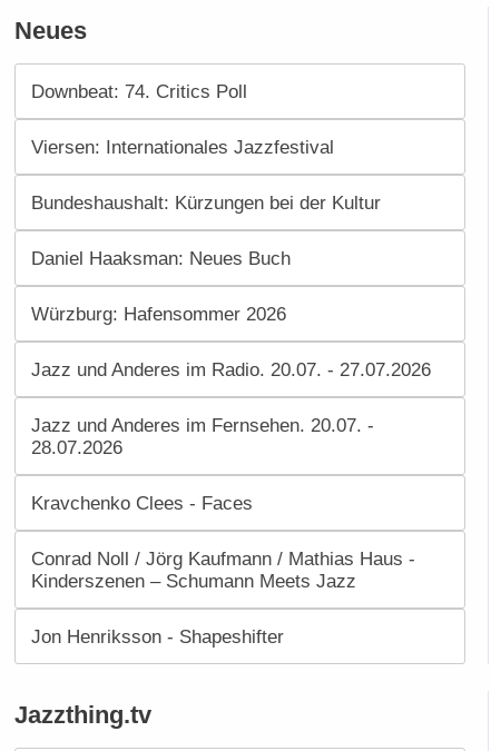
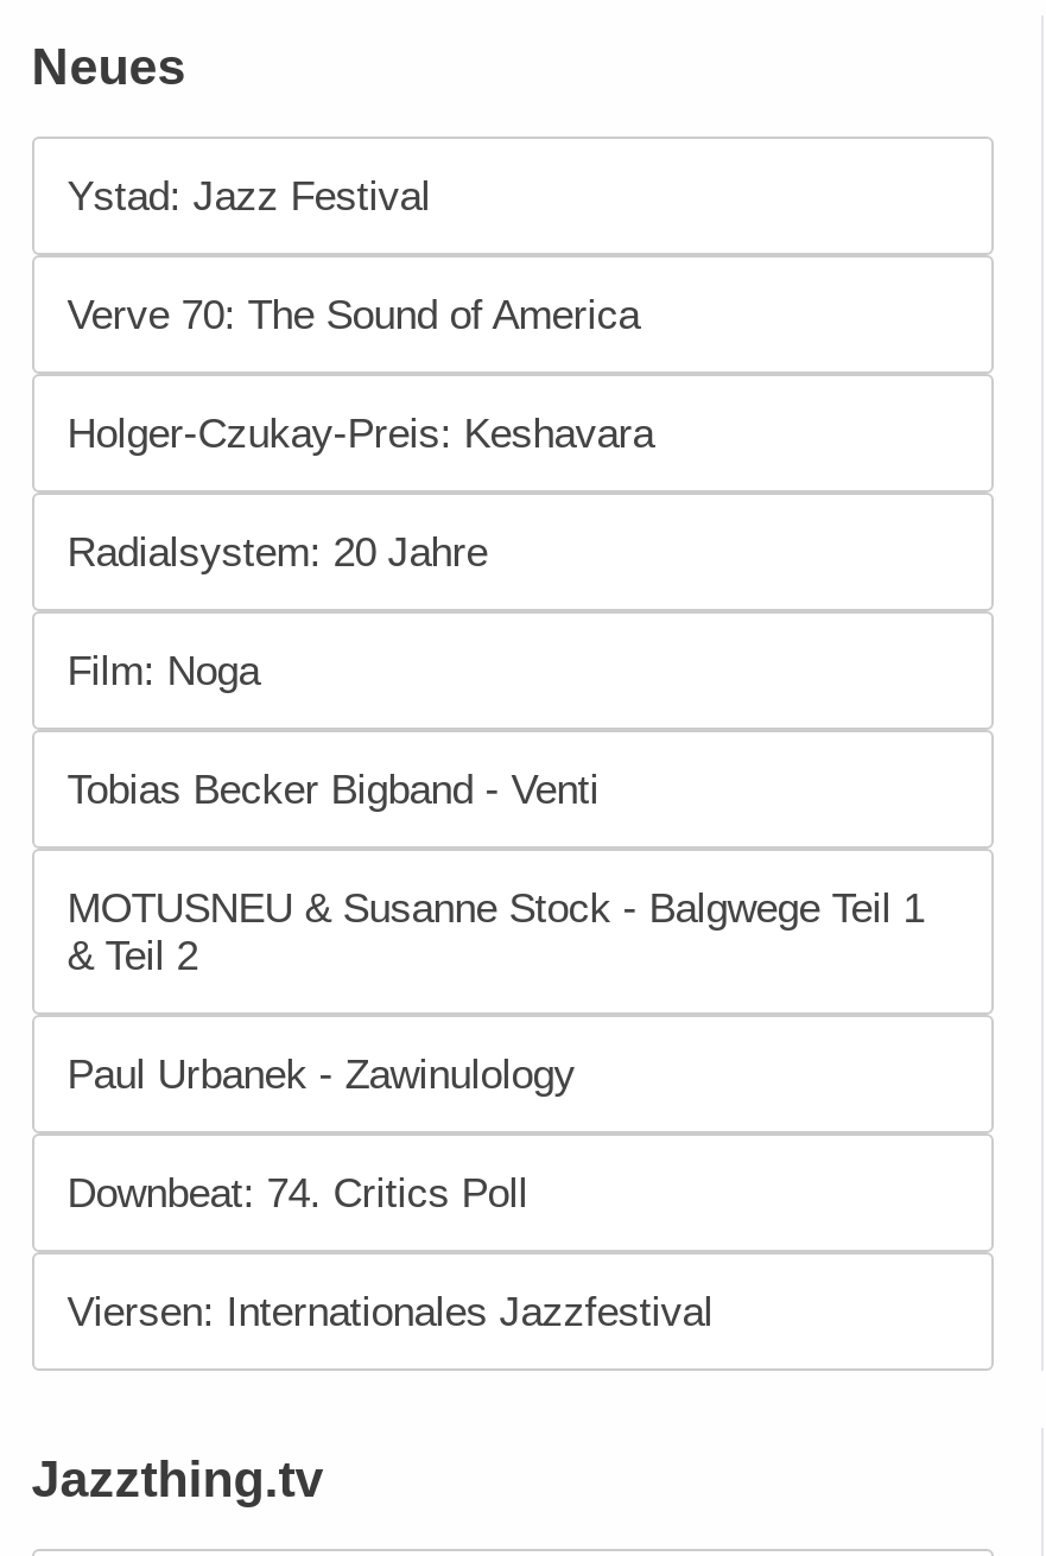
none -> [67,171,924,1097] Ystad: Jazz Festival | Verve 70: The Sound of America | Holger-Czukay-Preis: Keshavara | Radialsystem: 20 Jahre | Film: Noga | Tobias Becker Bigband - Venti | MOTUSNEU & Susanne Stock - Balgwege Teil 1 | & Teil 2 | Paul Urbanek - Zawinulology
moved [31,80,334,157] -> [67,1168,713,1334]: Downbeat: 74. Critics Poll | Viersen: Internationales Jazzfestival
[31,191,431,647] Bundeshaushalt: Kürzungen bei der Kultur | Daniel Haaksman: Neues Buch | Würzburg: Hafensommer 2026 | Jazz und Anderes im Radio. 20.07. - 27.07.2026 | Jazz und Anderes im Fernsehen. 20.07. - | 28.07.2026 | Kravchenko Clees - Faces | Conrad Noll / Jörg Kaufmann / Mathias Haus - | Kinderszenen – Schumann Meets Jazz | Jon Henriksson - Shapeshifter -> none

